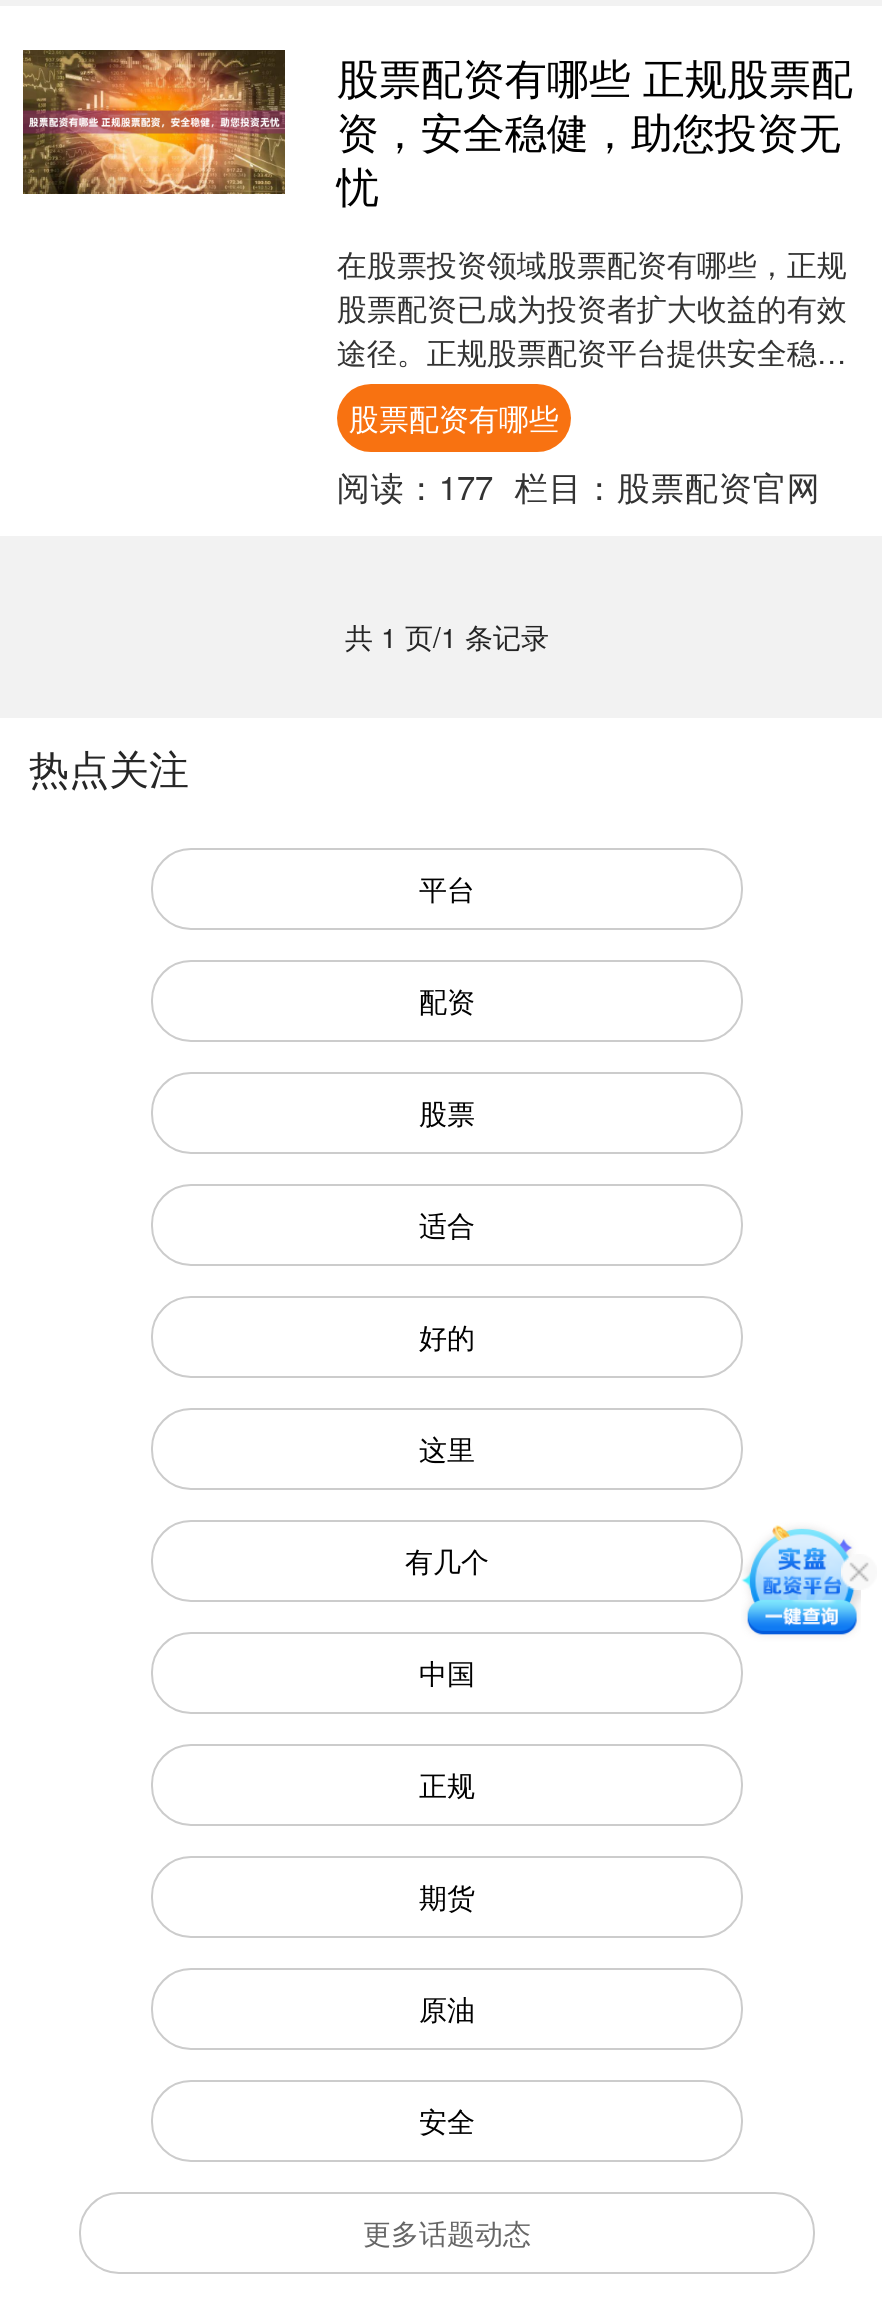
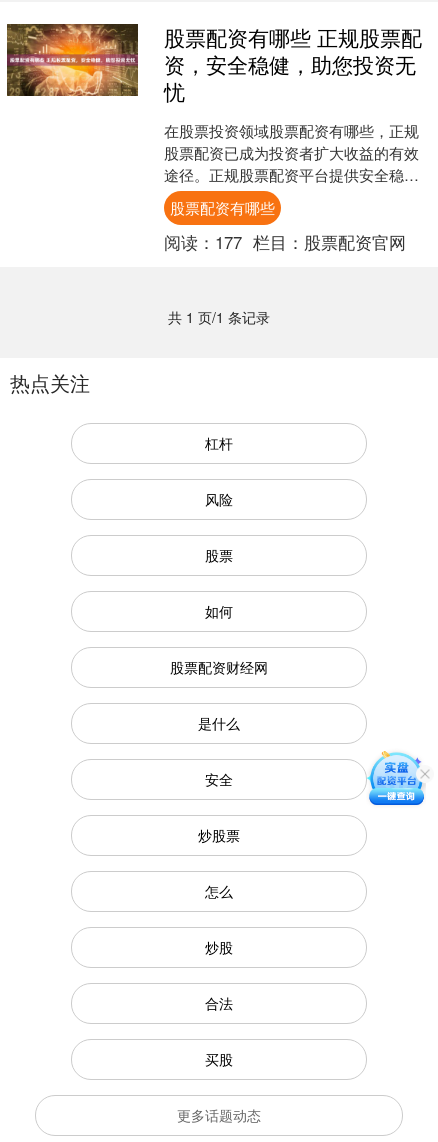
[419,868,475,908] 平台 -> [205,433,233,453] 杠杆
[419,980,475,1020] 配资 -> [205,489,233,509] 风险
[405,1204,489,2028] 适合 | 好的 | 这里 | 有几个 | 中国 | 正规 | 期货 | 原油 -> [170,601,268,733] 如何 | 股票配资财经网 | 是什么
moved [419,2100,475,2140] -> [205,769,233,789]: 安全
none -> [198,825,240,1069] 炒股票 | 怎么 | 炒股 | 合法 | 买股

